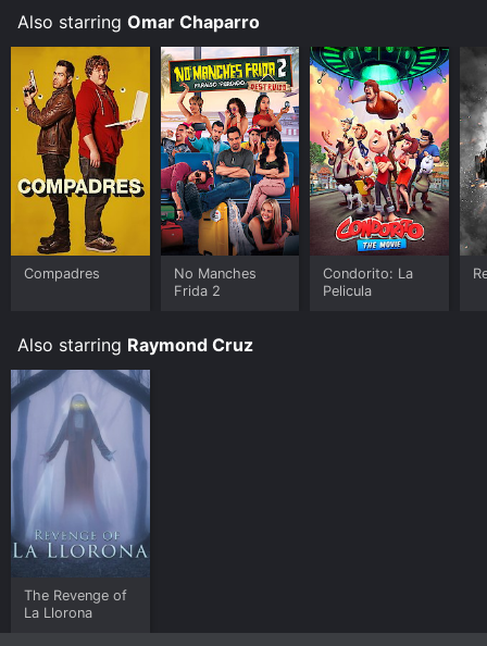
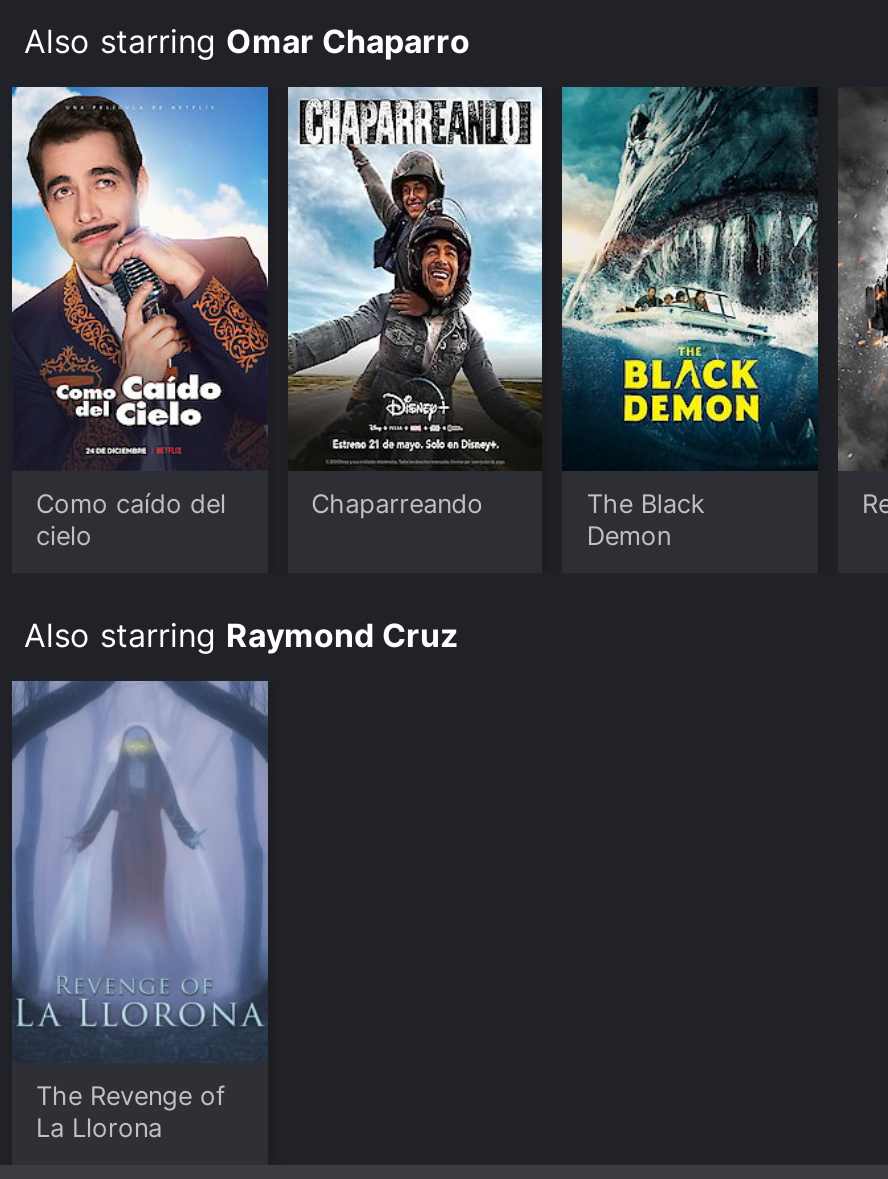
[10,46,256,299] [image] | Compadres | No Manches | Frida 2 -> [10,85,270,550] [image] | Como caído del | cielo
[160,47,300,256] [image] -> [286,87,544,471] [image]
[309,46,450,299] [image] | Condorito: La | Pelicula -> [311,85,820,550] [image] | Chaparreando | The Black | Demon

